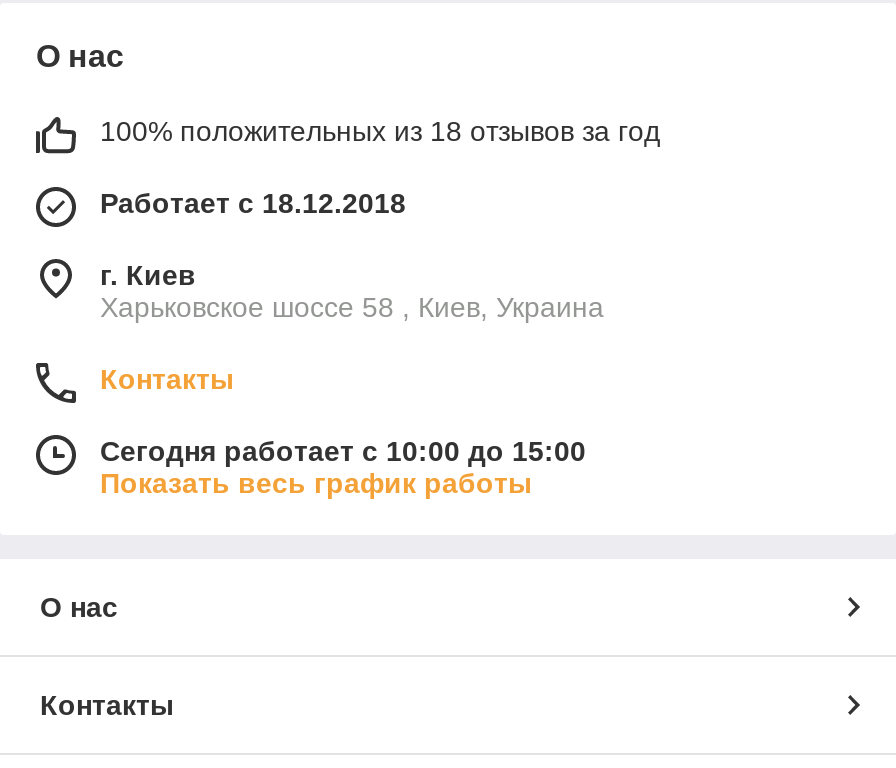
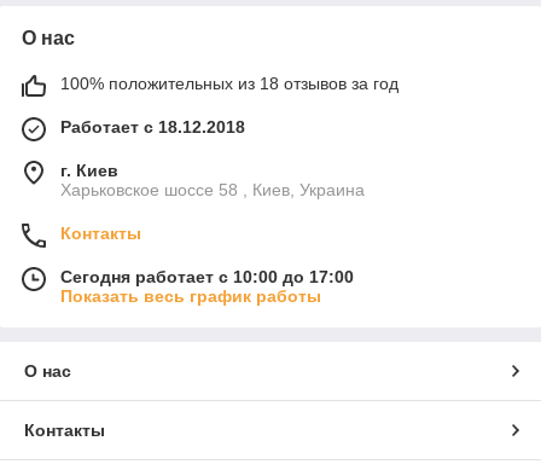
[100,435,586,467] Сегодня работает с 10:00 до 15:00 -> [60,267,354,286] Сегодня работает с 10:00 до 17:00

